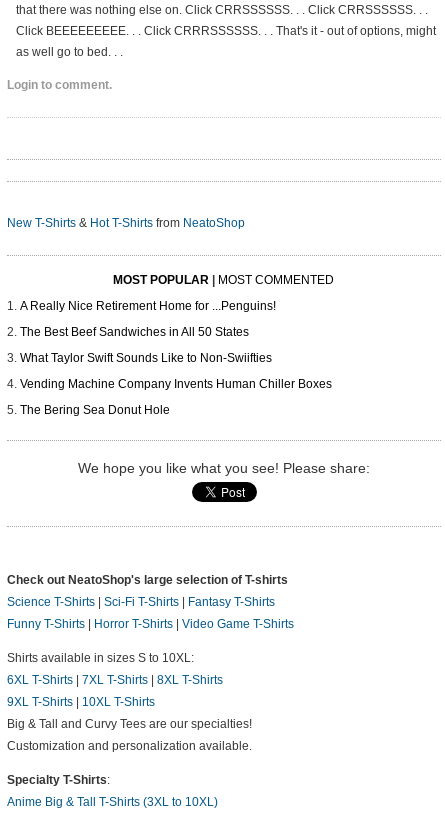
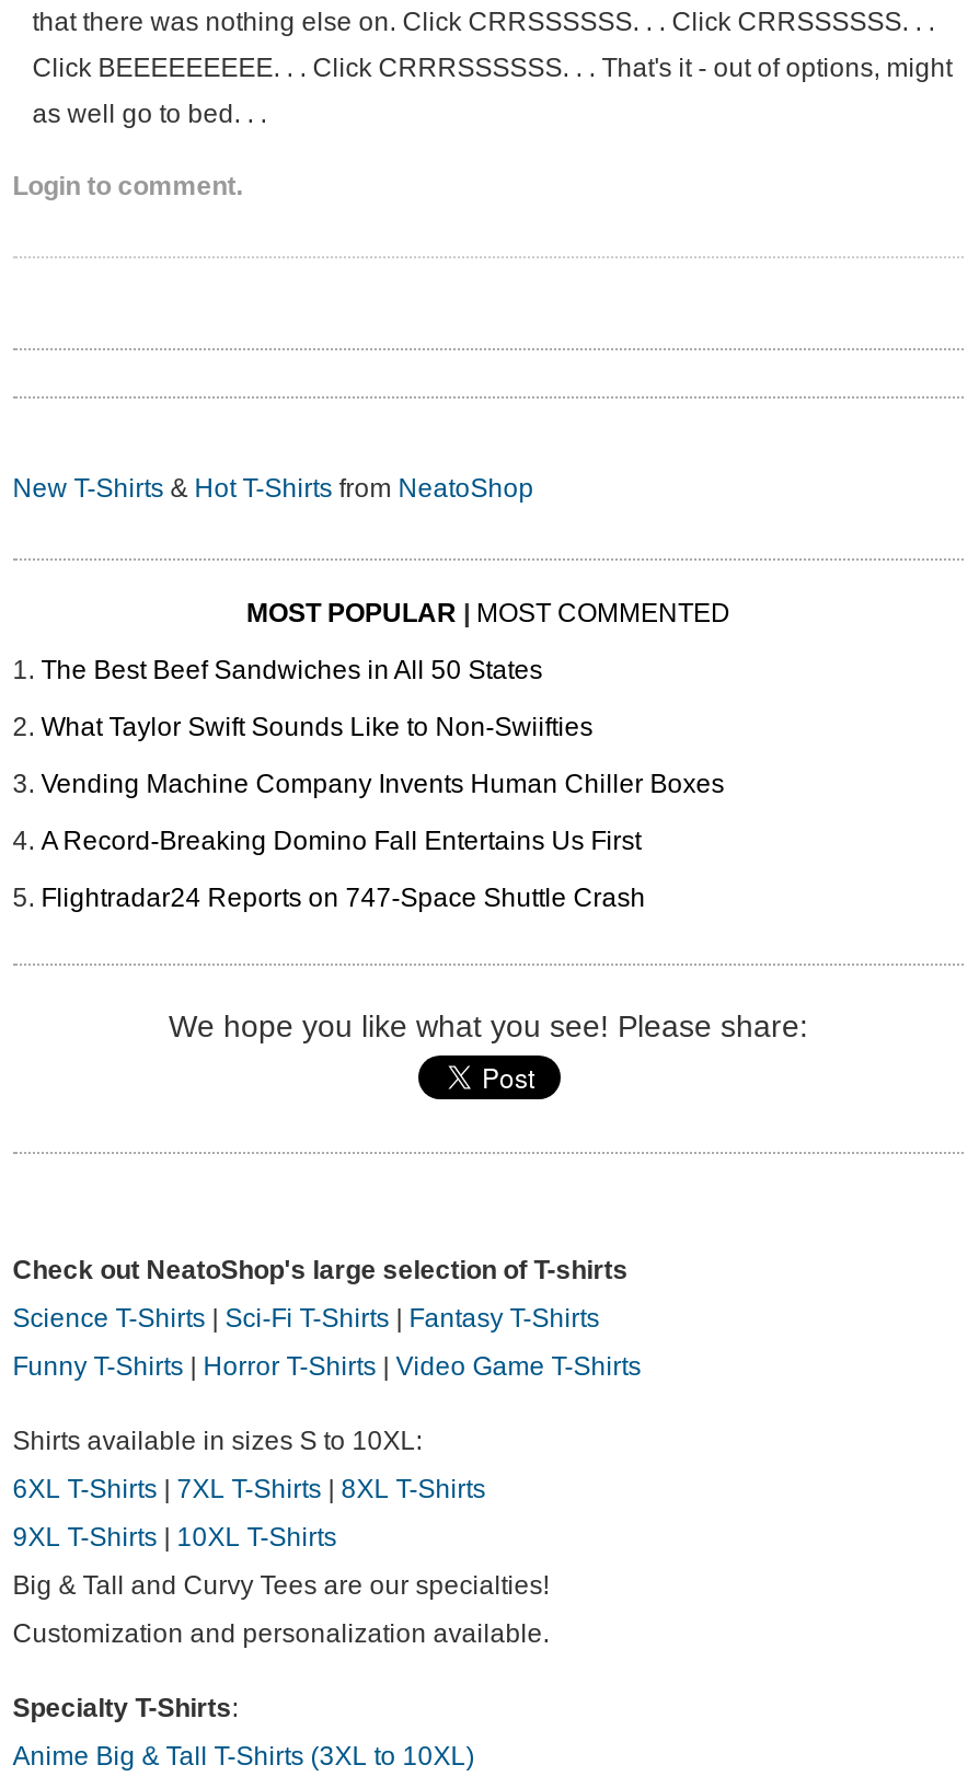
[20,299,276,313] A Really Nice Retirement Home for ...Penguins! -> none
moved [20,325,332,391] -> [41,656,724,800]: The Best Beef Sandwiches in All 50 States | What Taylor Swift Sounds Like to Non-Swiifties | Vending Machine Company Invents Human Chiller Boxes
[20,403,170,417] The Bering Sea Donut Hole -> [41,827,645,914] A Record-Breaking Domino Fall Entertains Us First | Flightradar24 Reports on 747-Space Shuttle Crash

